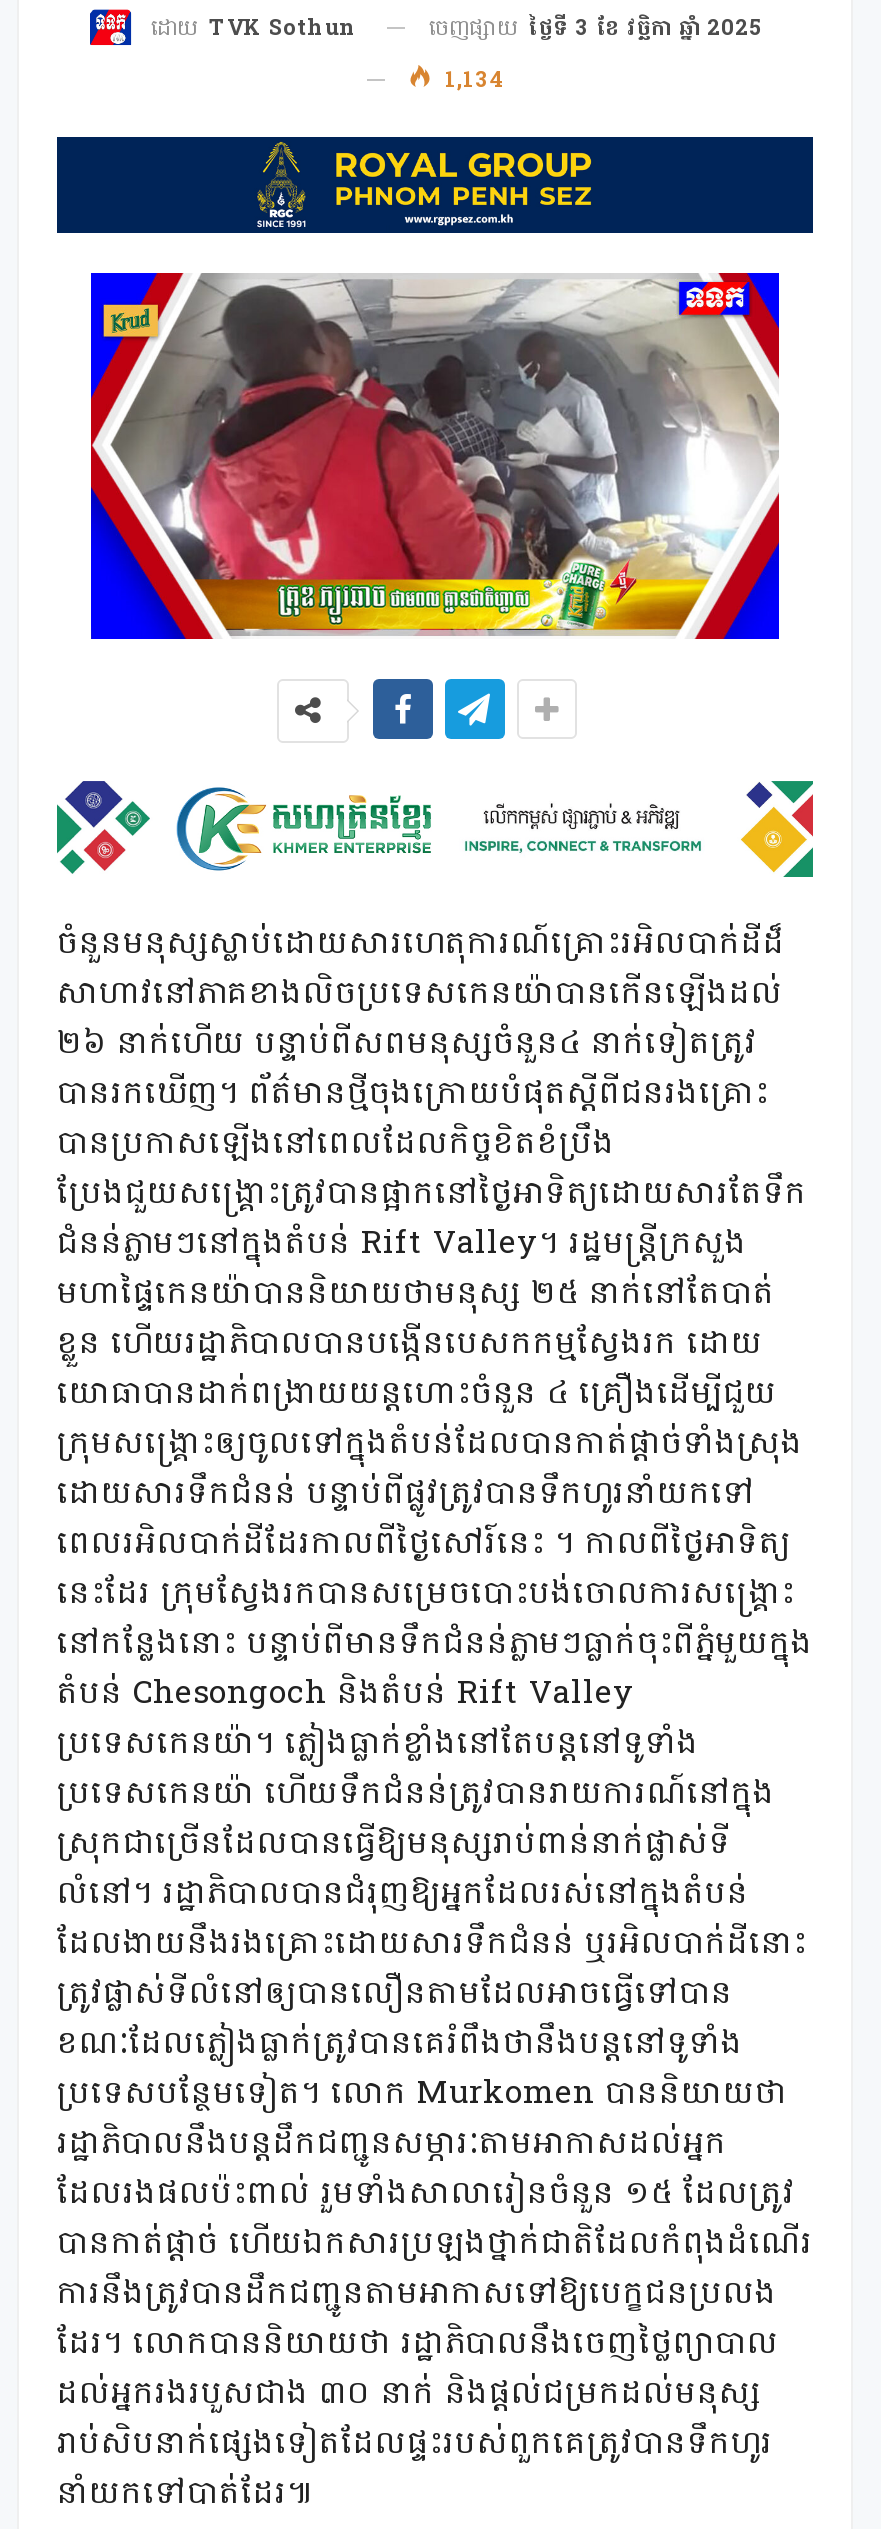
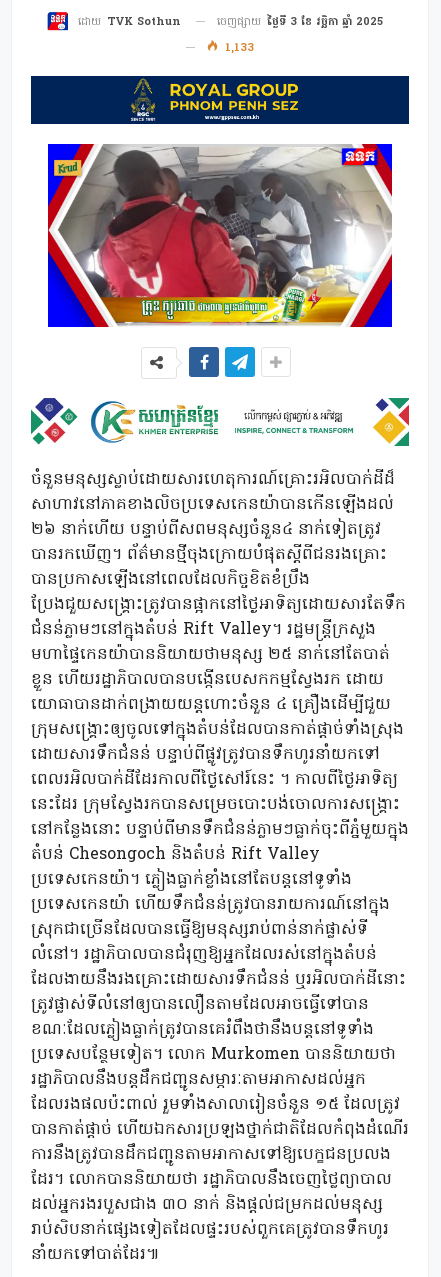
[437,65,503,97] 1,134 -> [221,40,254,56] 1,133

